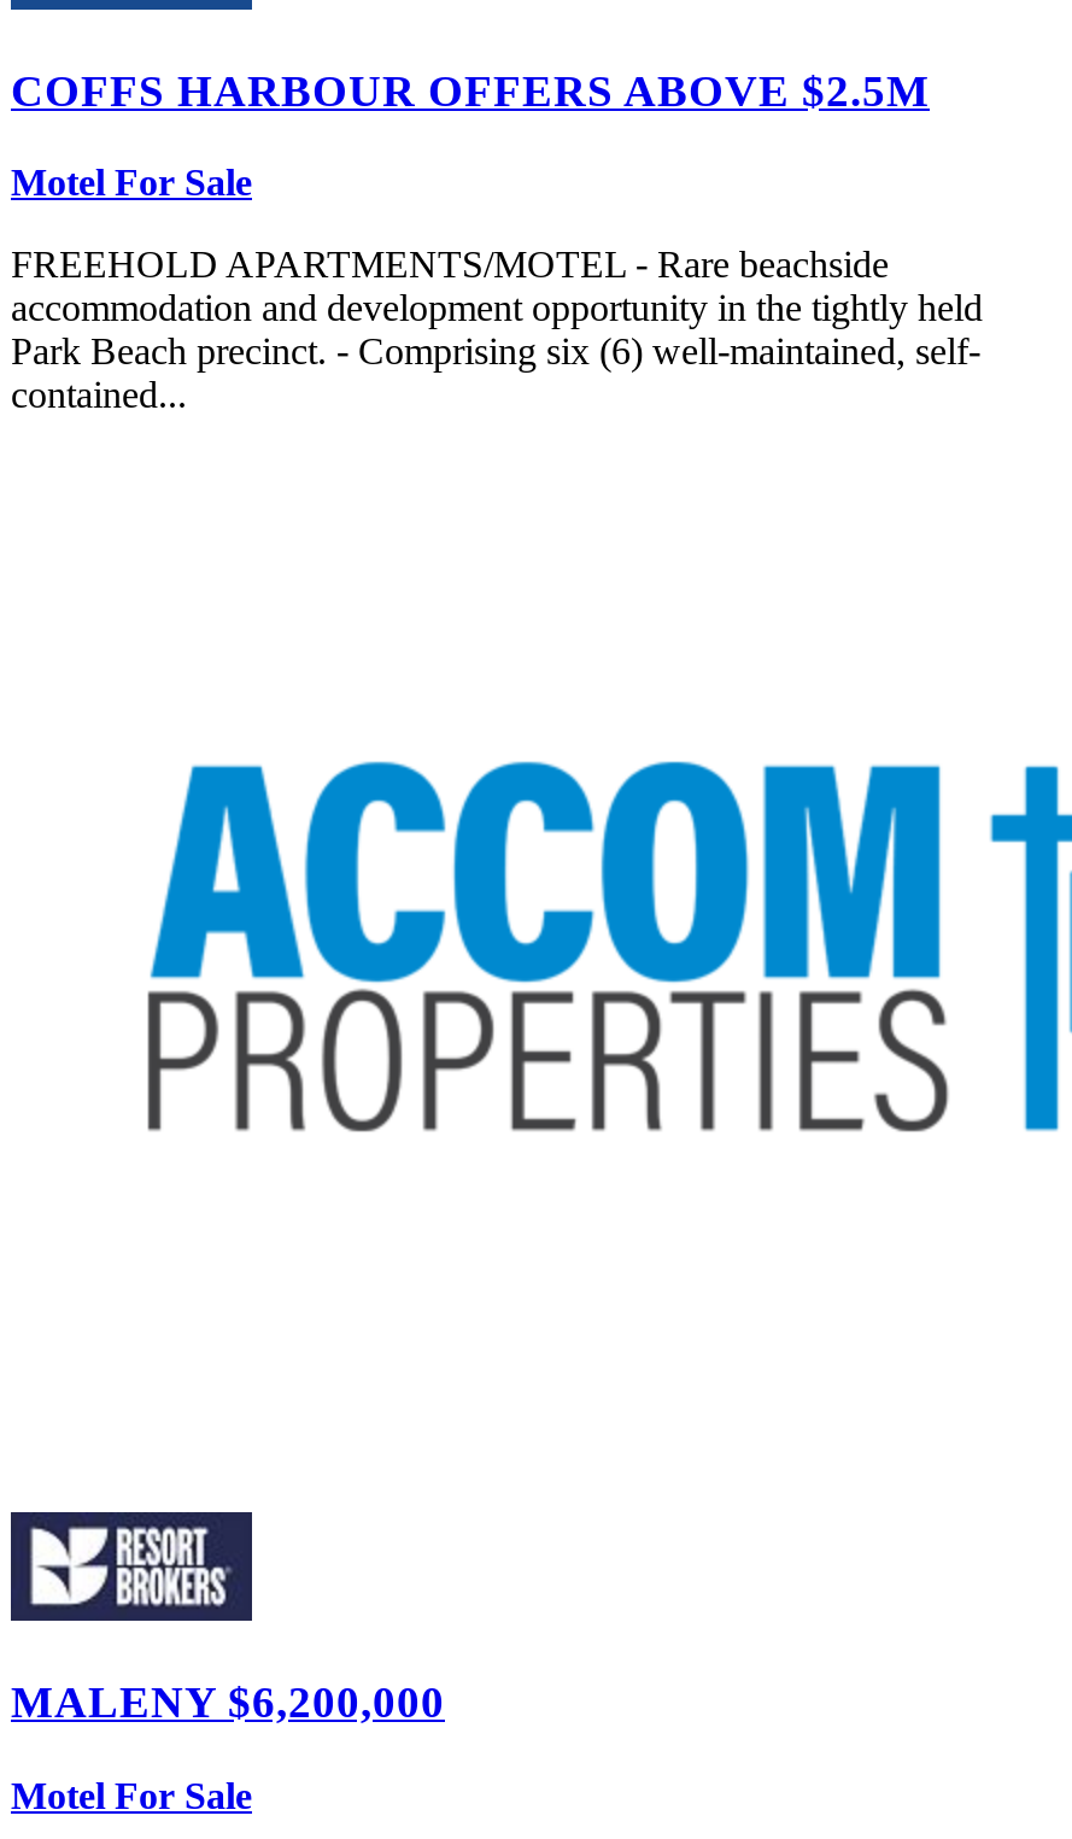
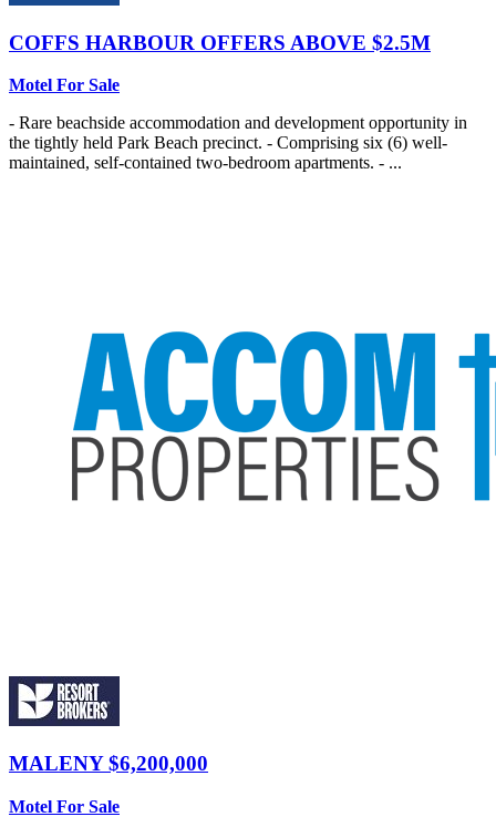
[11,244,983,416] FREEHOLD APARTMENTS/MOTEL - Rare beachside | accommodation and development opportunity in the tightly held | Park Beach precinct. - Comprising six (6) well-maintained, self- | contained... -> [9,113,467,172] - Rare beachside accommodation and development opportunity in | the tightly held Park Beach precinct. - Comprising six (6) well- | maintained, self-contained two-bedroom apartments. - ...

